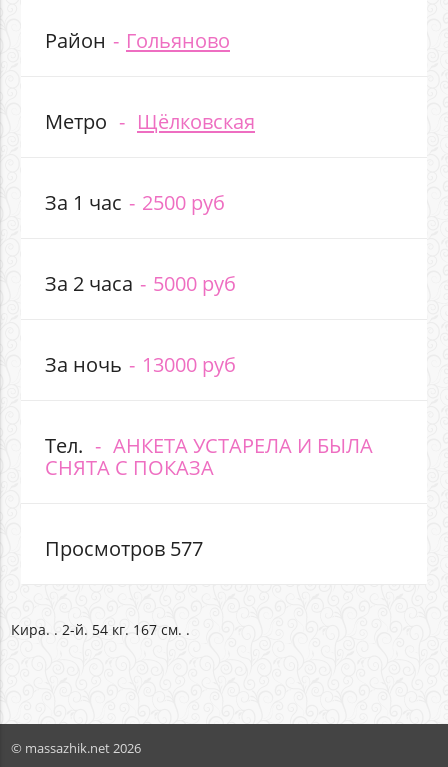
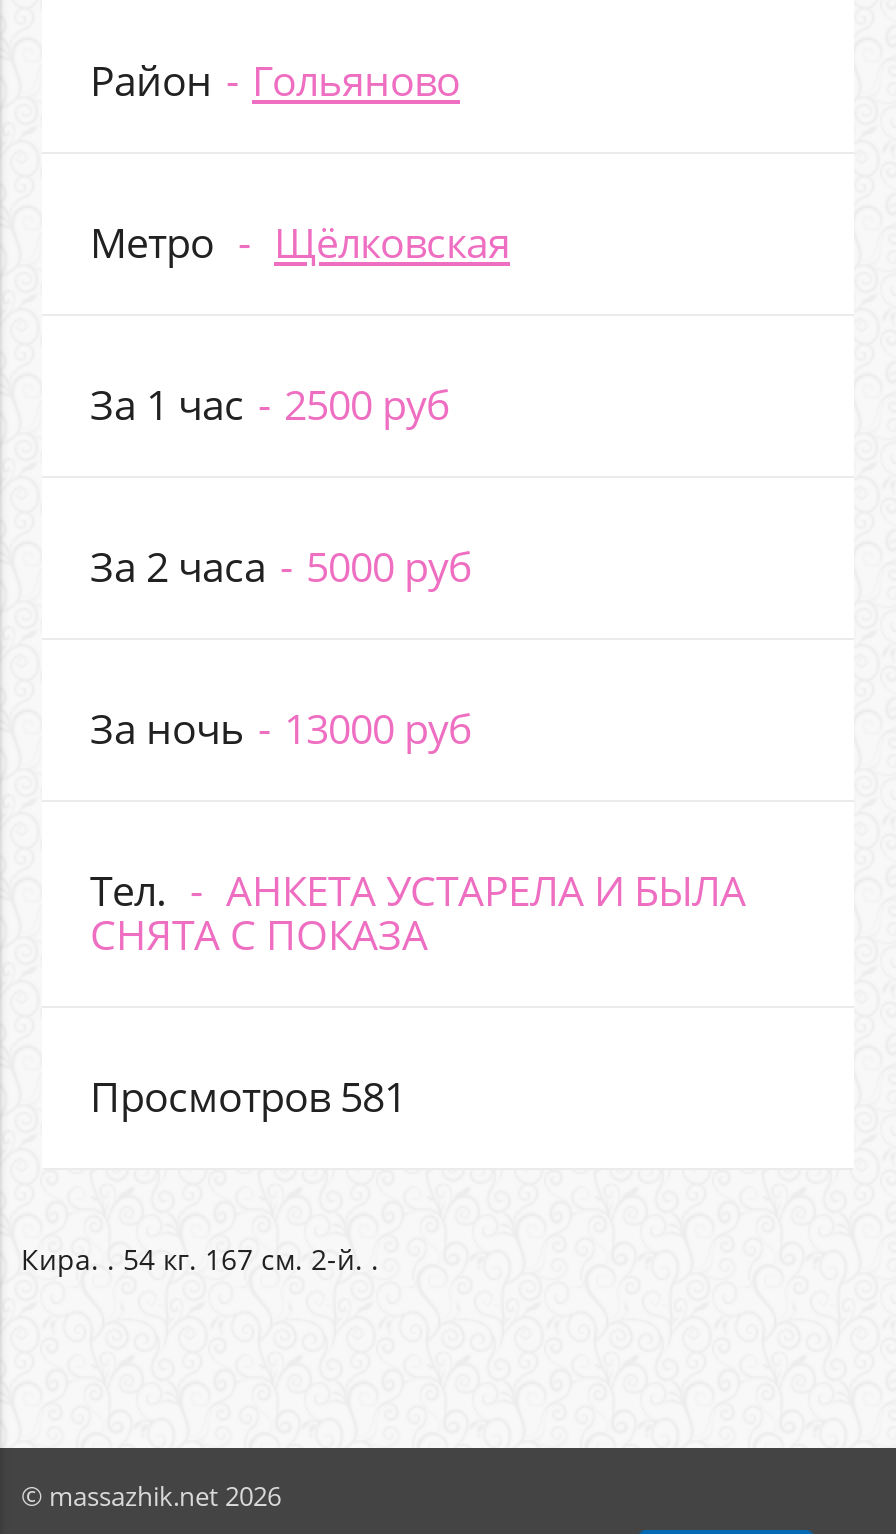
[45,534,203,562] Просмотров 577 -> [90,1068,406,1124] Просмотров 581
[10,620,189,639] Кира. . 2-й. 54 кг. 167 см. . -> [21,1239,379,1277] Кира. . 54 кг. 167 см. 2-й. .

